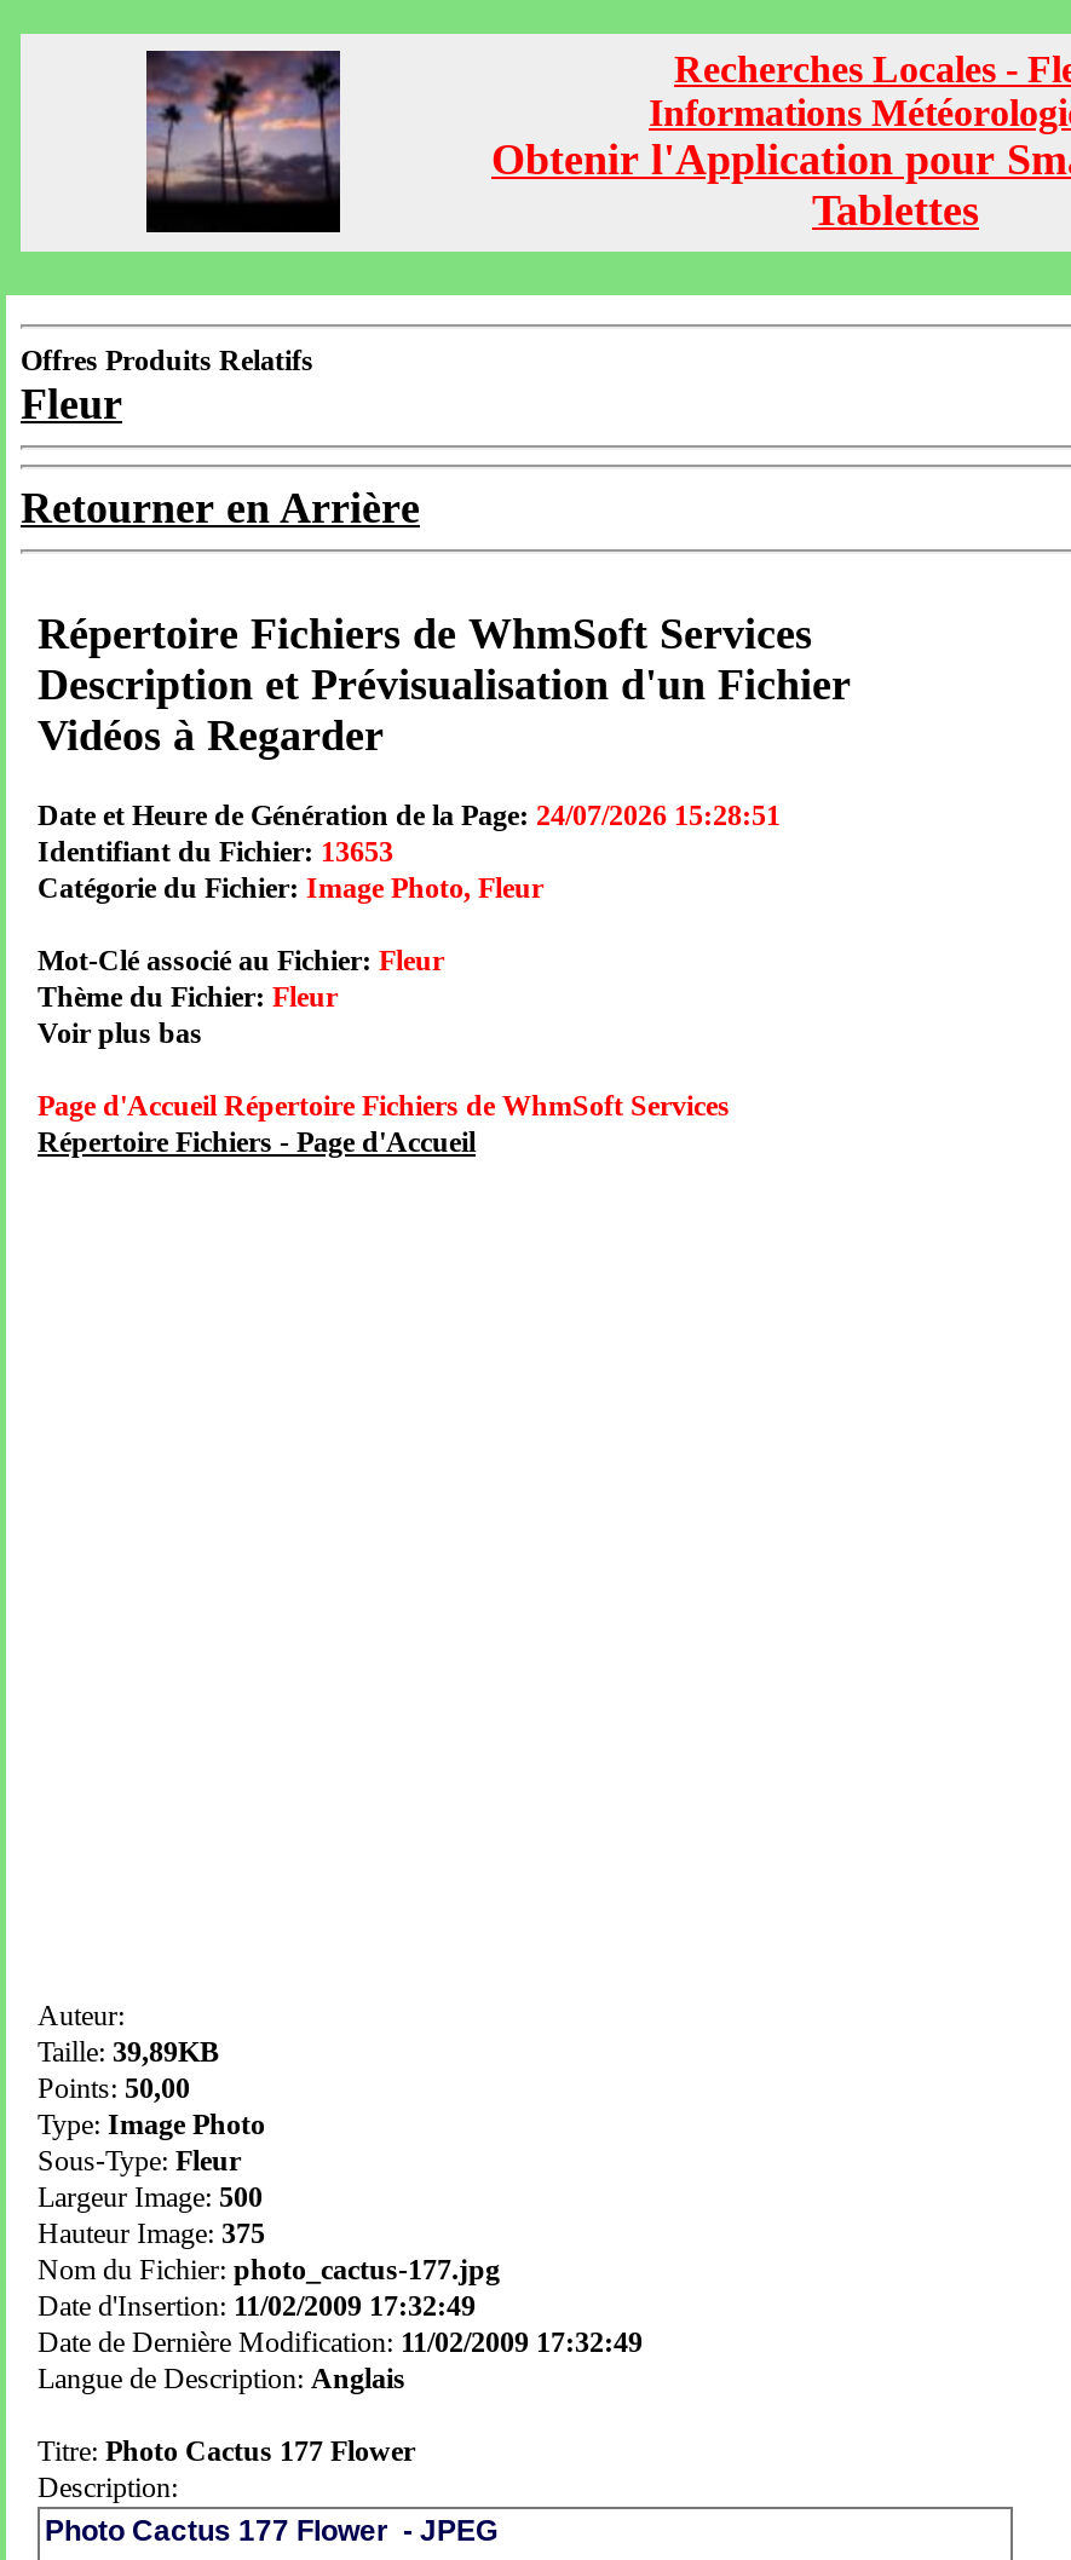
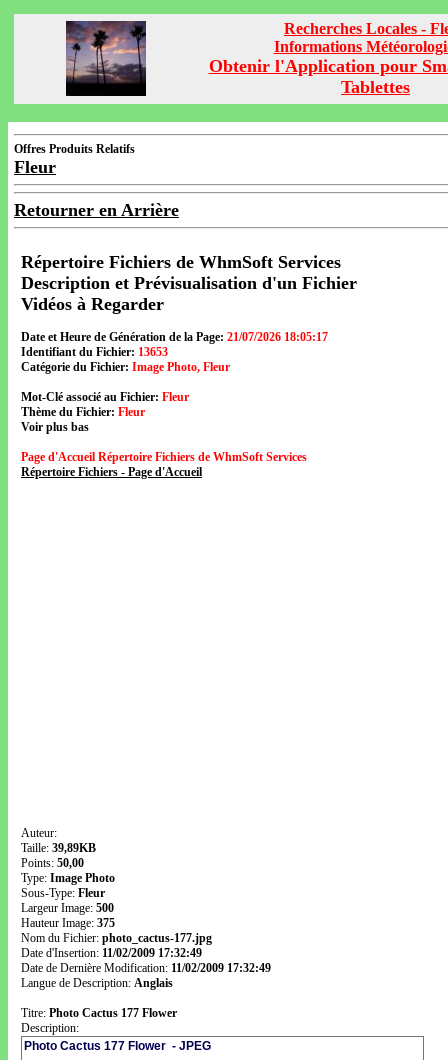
[38,798,781,832] Date et Heure de Génération de la Page: 24/07/2026 15:28:51 -> [21,330,328,344] Date et Heure de Génération de la Page: 21/07/2026 18:05:17

